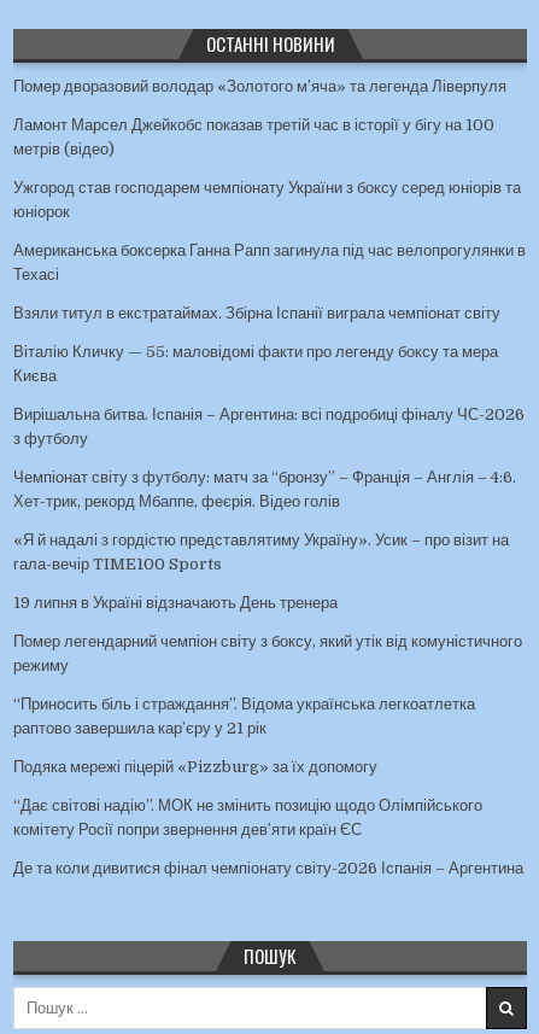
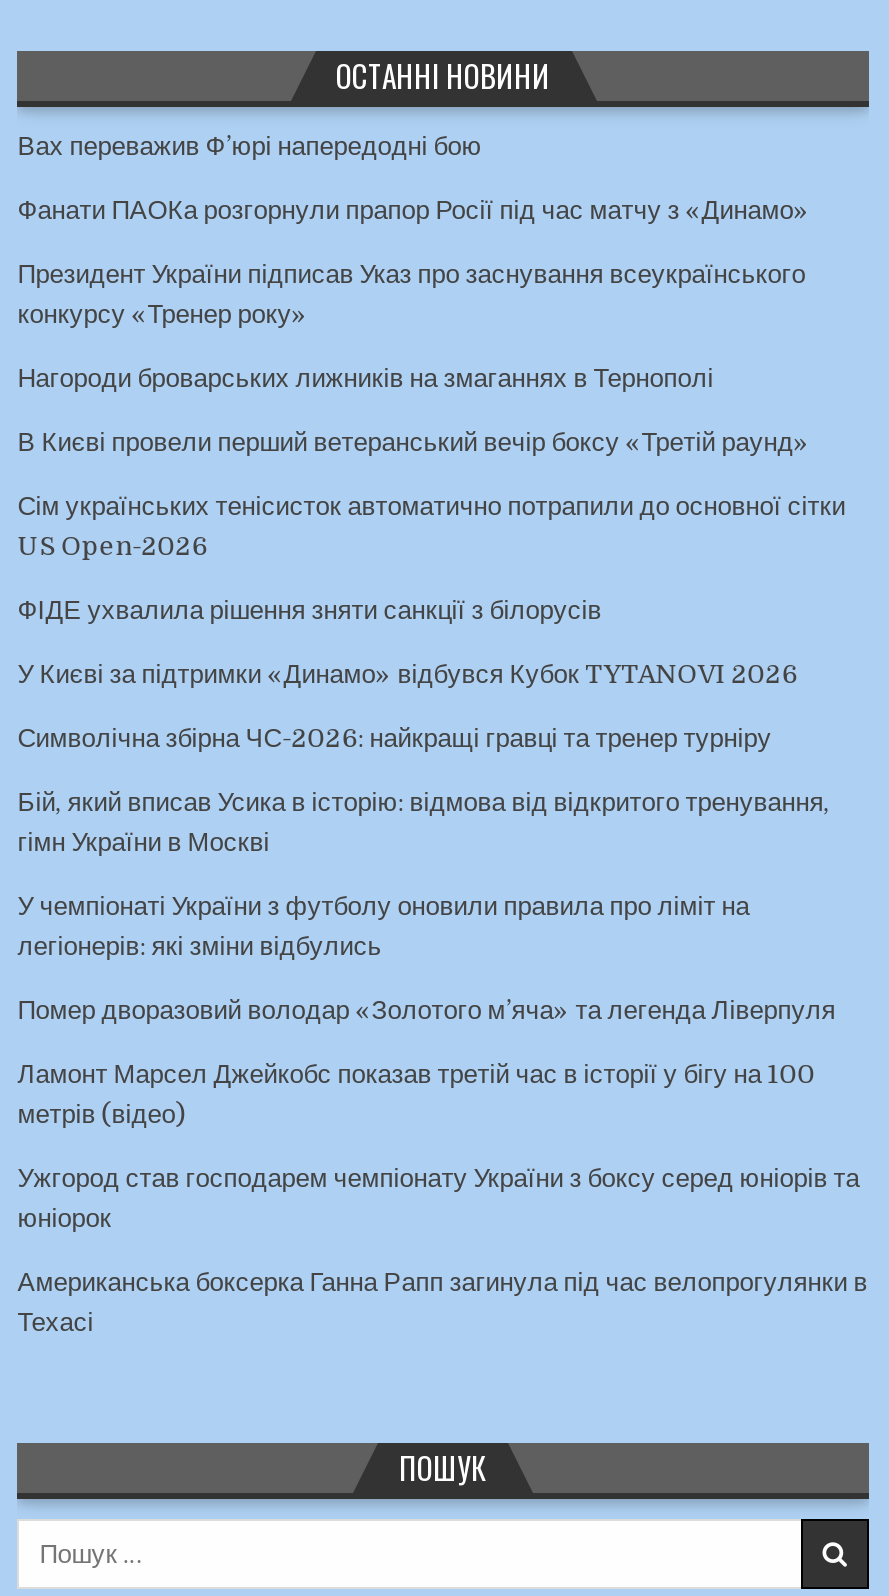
none -> [17,132,845,962] Вах переважив Ф’юрі напередодні бою | Фанати ПАОКа розгорнули прапор Росії під час матчу з «Динамо» | Президент України підписав Указ про заснування всеукраїнського | конкурсу «Тренер року» | Нагороди броварських лижників на змаганнях в Тернополі | В Києві провели перший ветеранський вечір боксу «Третій раунд» | Сім українських тенісисток автоматично потрапили до основної сітки | US Open-2026 | ФІДЕ ухвалила рішення зняти санкції з білорусів | У Києві за підтримки «Динамо» відбувся Кубок TYTANOVI 2026 | Символічна збірна ЧС-2026: найкращі гравці та тренер турніру | Бій, який вписав Усика в історію: відмова від відкритого тренування, | гімн України в Москві | У чемпіонаті України з футболу оновили правила про ліміт на | легіонерів: які зміни відбулись
moved [14,78,526,284] -> [17,996,867,1338]: Помер дворазовий володар «Золотого м’яча» та легенда Ліверпуля | Ламонт Марсел Джейкобс показав третій час в історії у бігу на 100 | метрів (відео) | Ужгород став господарем чемпіонату України з боксу серед юніорів та | юніорок | Американська боксерка Ганна Рапп загинула під час велопрогулянки в | Техасі
[14,304,525,878] Взяли титул в екстратаймах. Збірна Іспанії виграла чемпіонат світу | Віталію Кличку — 55: маловідомі факти про легенду боксу та мера | Києва | Вирішальна битва. Іспанія – Аргентина: всі подробиці фіналу ЧС-2026 | з футболу | Чемпіонат світу з футболу: матч за “бронзу” – Франція – Англія – 4:6. | Хет-трик, рекорд Мбаппе, феєрія. Відео голів | «Я й надалі з гордістю представлятиму Україну». Усик – про візит на | гала-вечір TIME100 Sports | 19 липня в Україні відзначають День тренера | Помер легендарний чемпіон світу з боксу, який утік від комуністичного | режиму | “Приносить біль і страждання”. Відома українська легкоатлетка | раптово завершила кар’єру у 21 рік | Подяка мережі піцерій «Pizzburg» за їх допомогу | “Дає світові надію”. МОК не змінить позицію щодо Олімпійського | комітету Росії попри звернення дев’яти країн ЄС | Де та коли дивитися фінал чемпіонату світу-2026 Іспанія – Аргентина -> none

